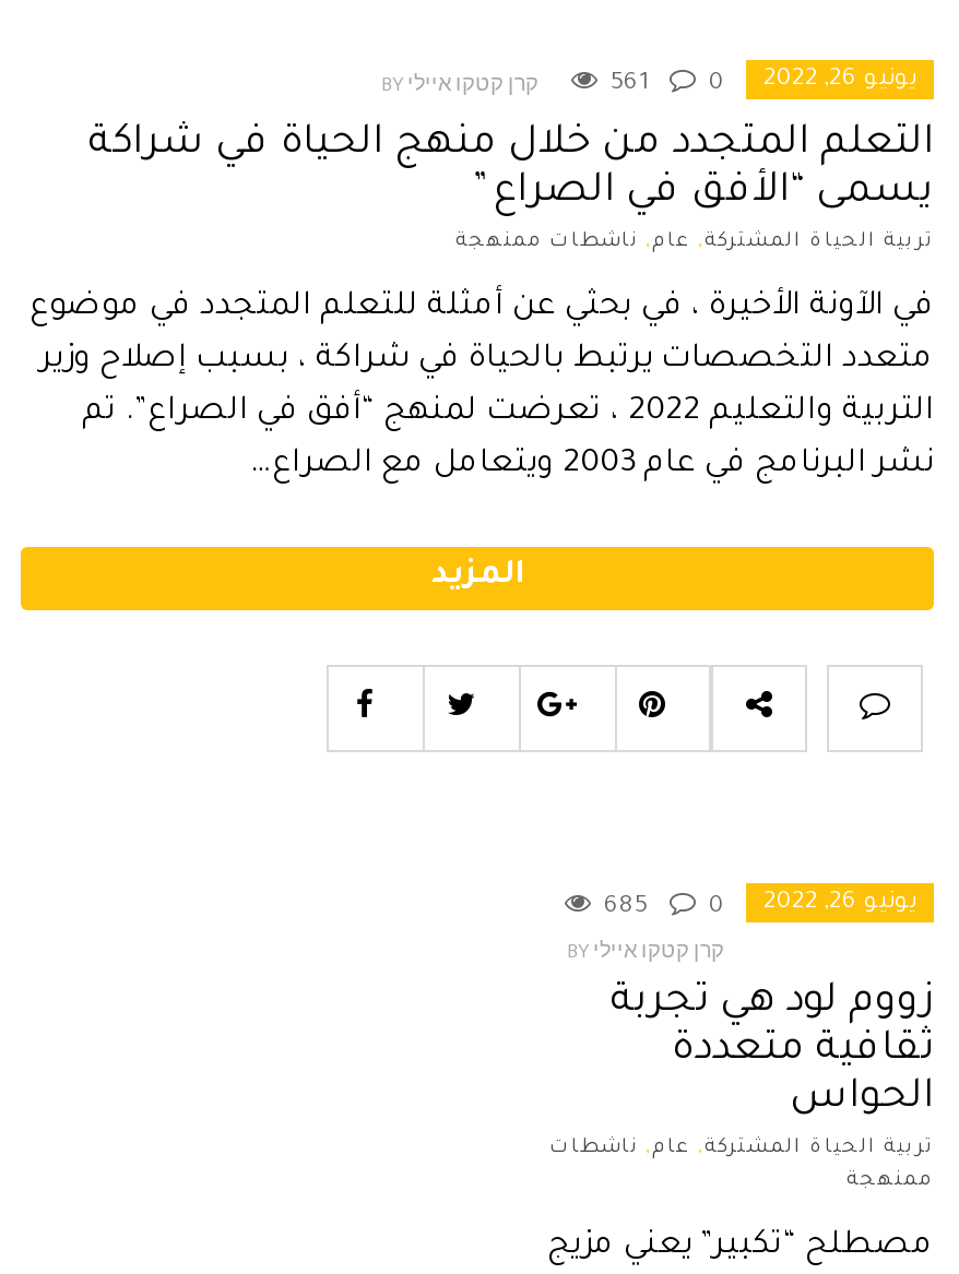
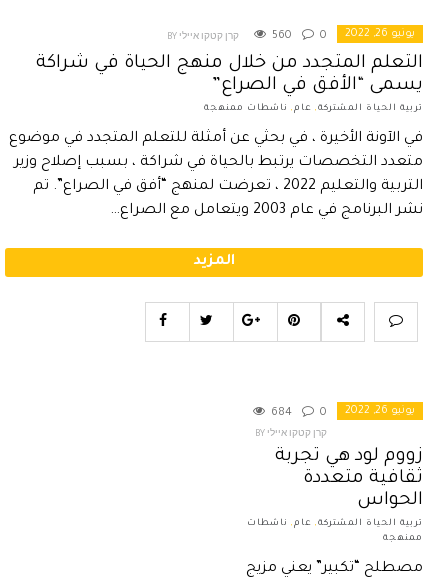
[604,70,648,96] 561 -> [269,30,292,42] 560
[597,893,648,919] 685 -> [268,407,292,419] 684

